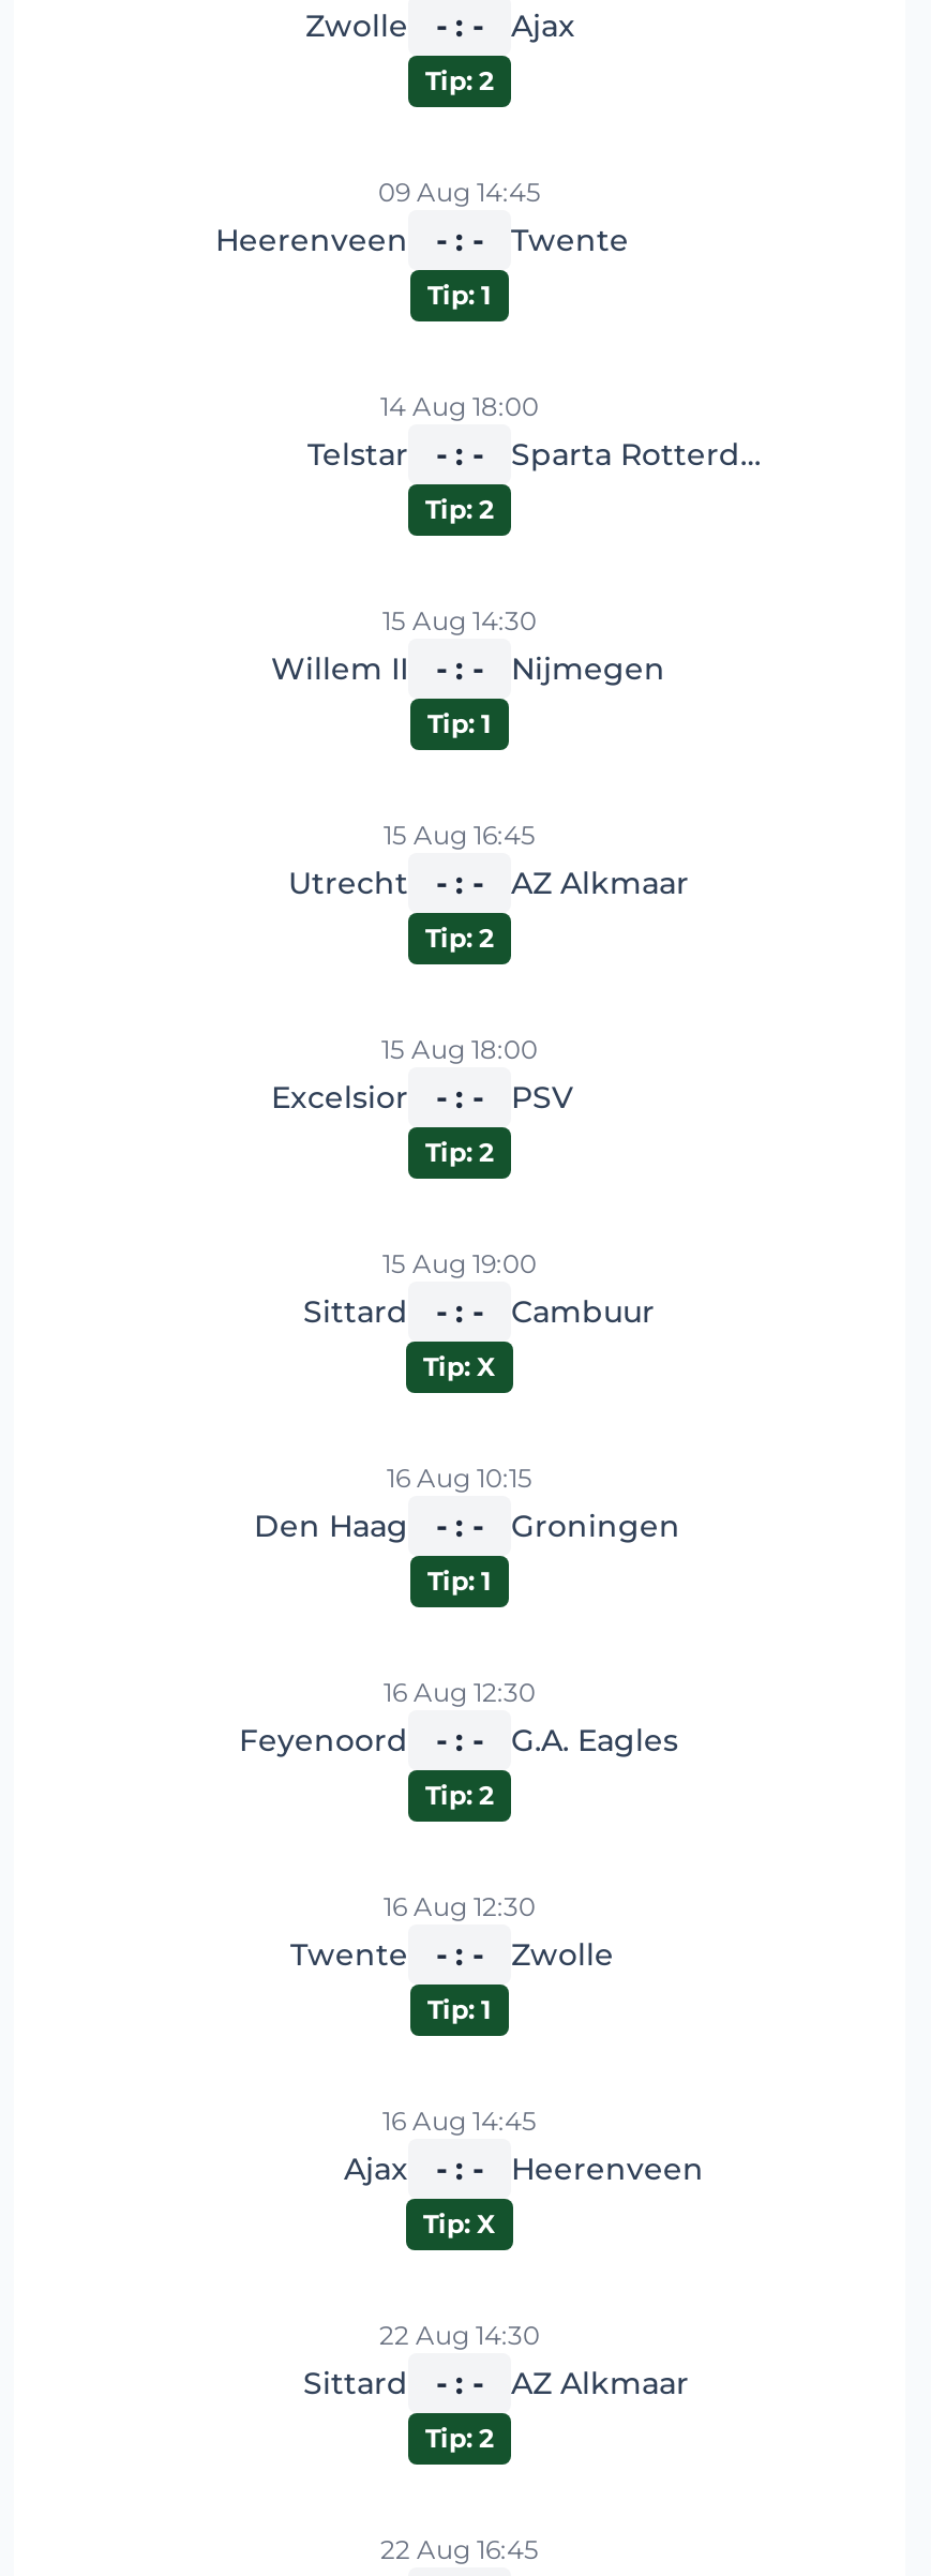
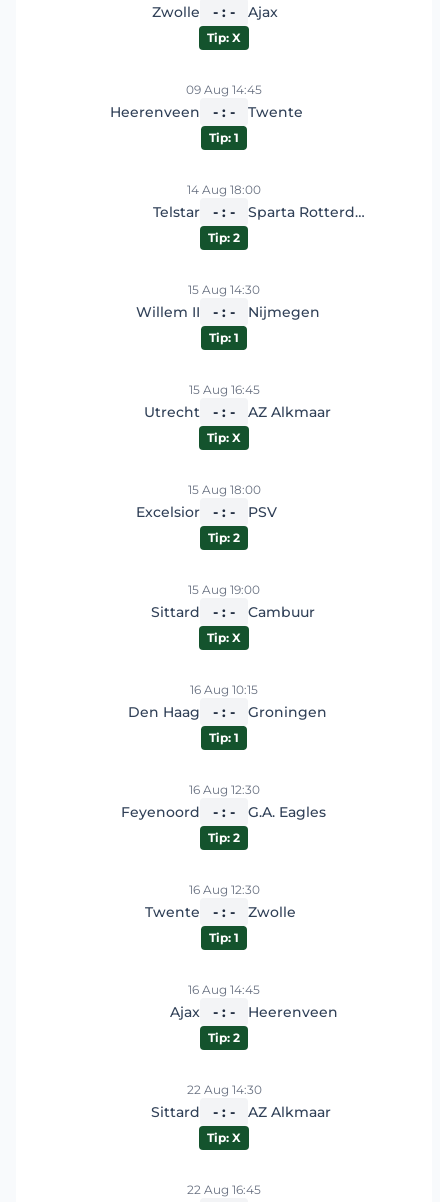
[425,64,494,96] Tip: 2 -> [207,30,241,45] Tip: X
[425,922,494,954] Tip: 2 -> [207,430,241,445] Tip: X
[423,2207,496,2240] Tip: X -> [208,1030,240,1045] Tip: 2
[425,2422,494,2454] Tip: 2 -> [207,1130,241,1145] Tip: X

